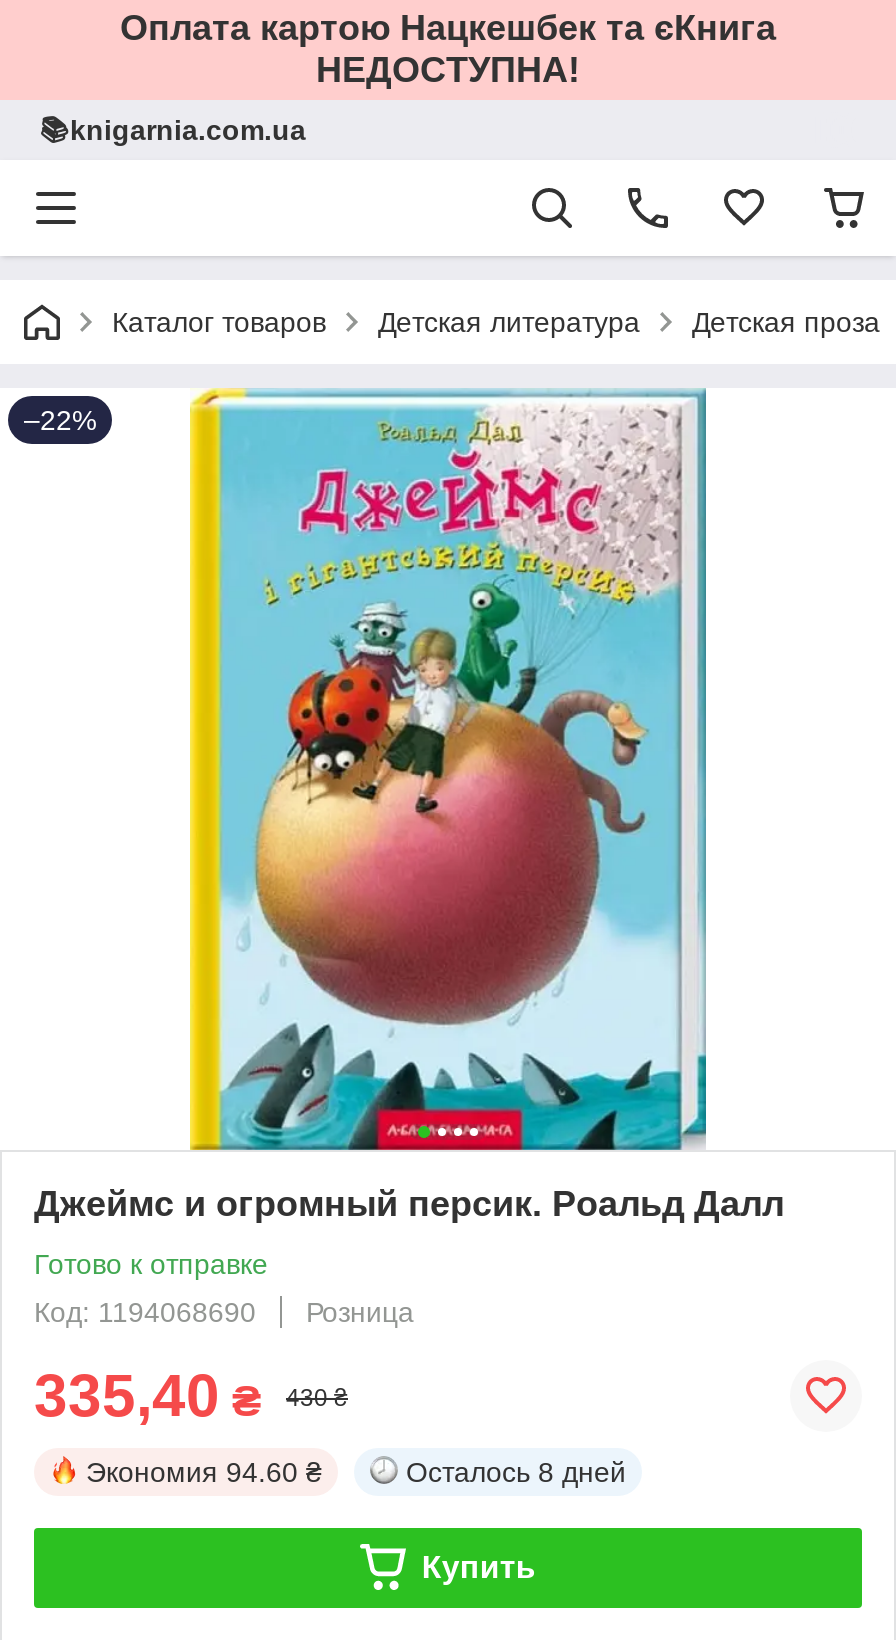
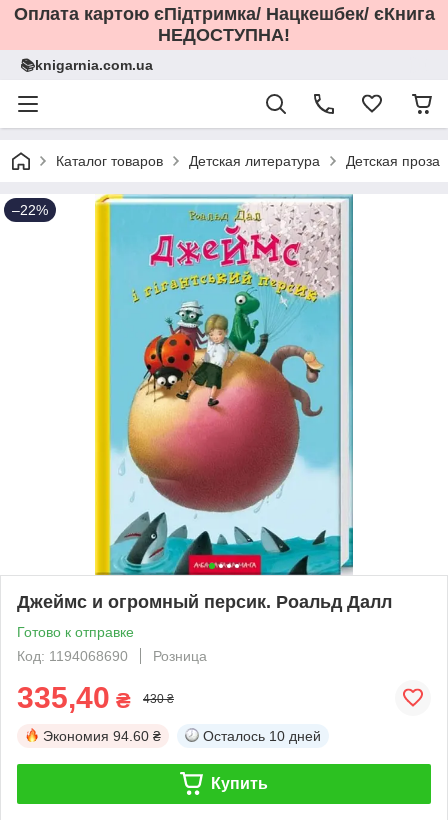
[120,8,776,48] Оплата картою Нацкешбек та єКнига -> [13,4,434,24] Оплата картою єПідтримка/ Нацкешбек/ єКнига
[406,1456,626,1488] Осталось 8 дней -> [203,728,321,744] Осталось 10 дней

